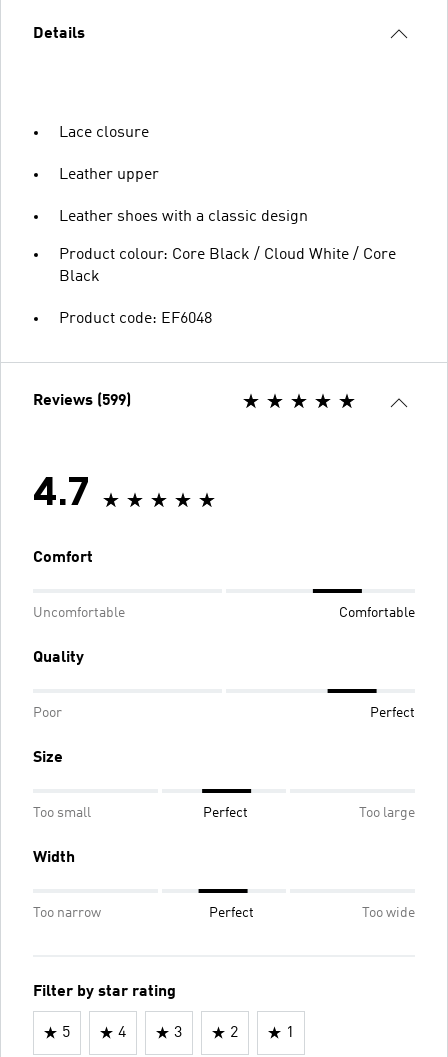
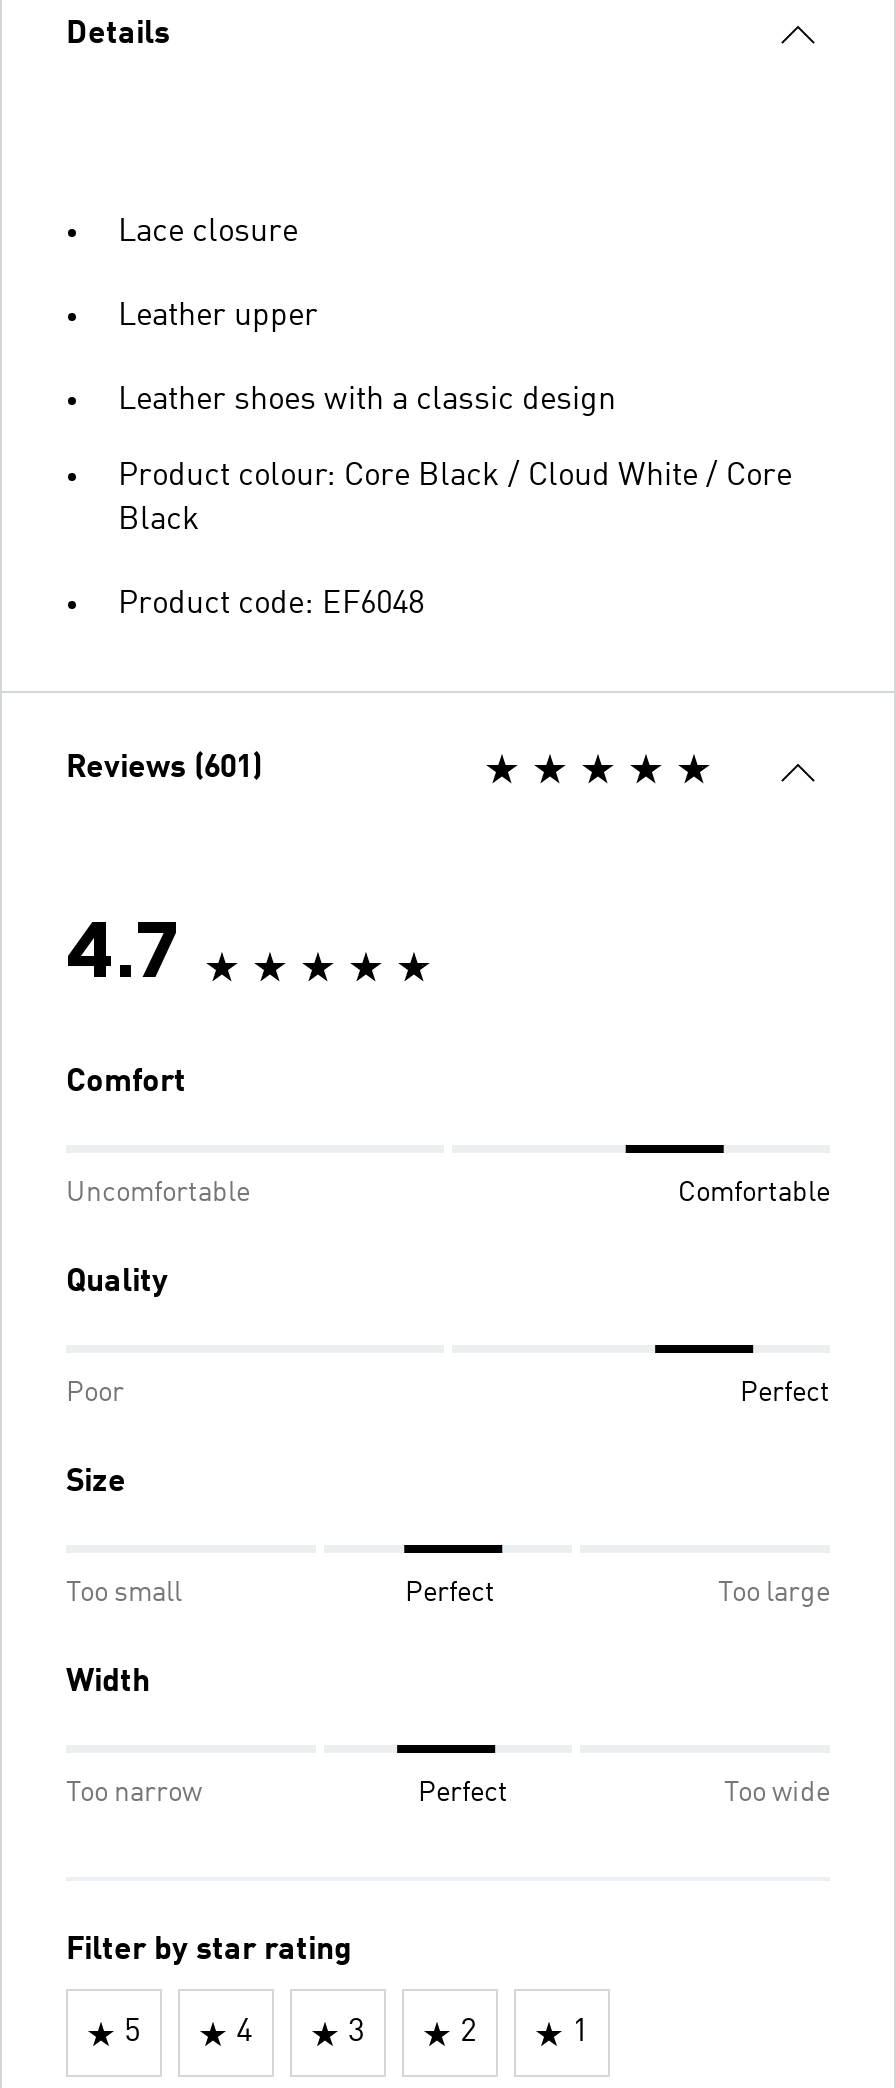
[33,393,131,409] Reviews (599) -> [66,753,262,785] Reviews (601)

